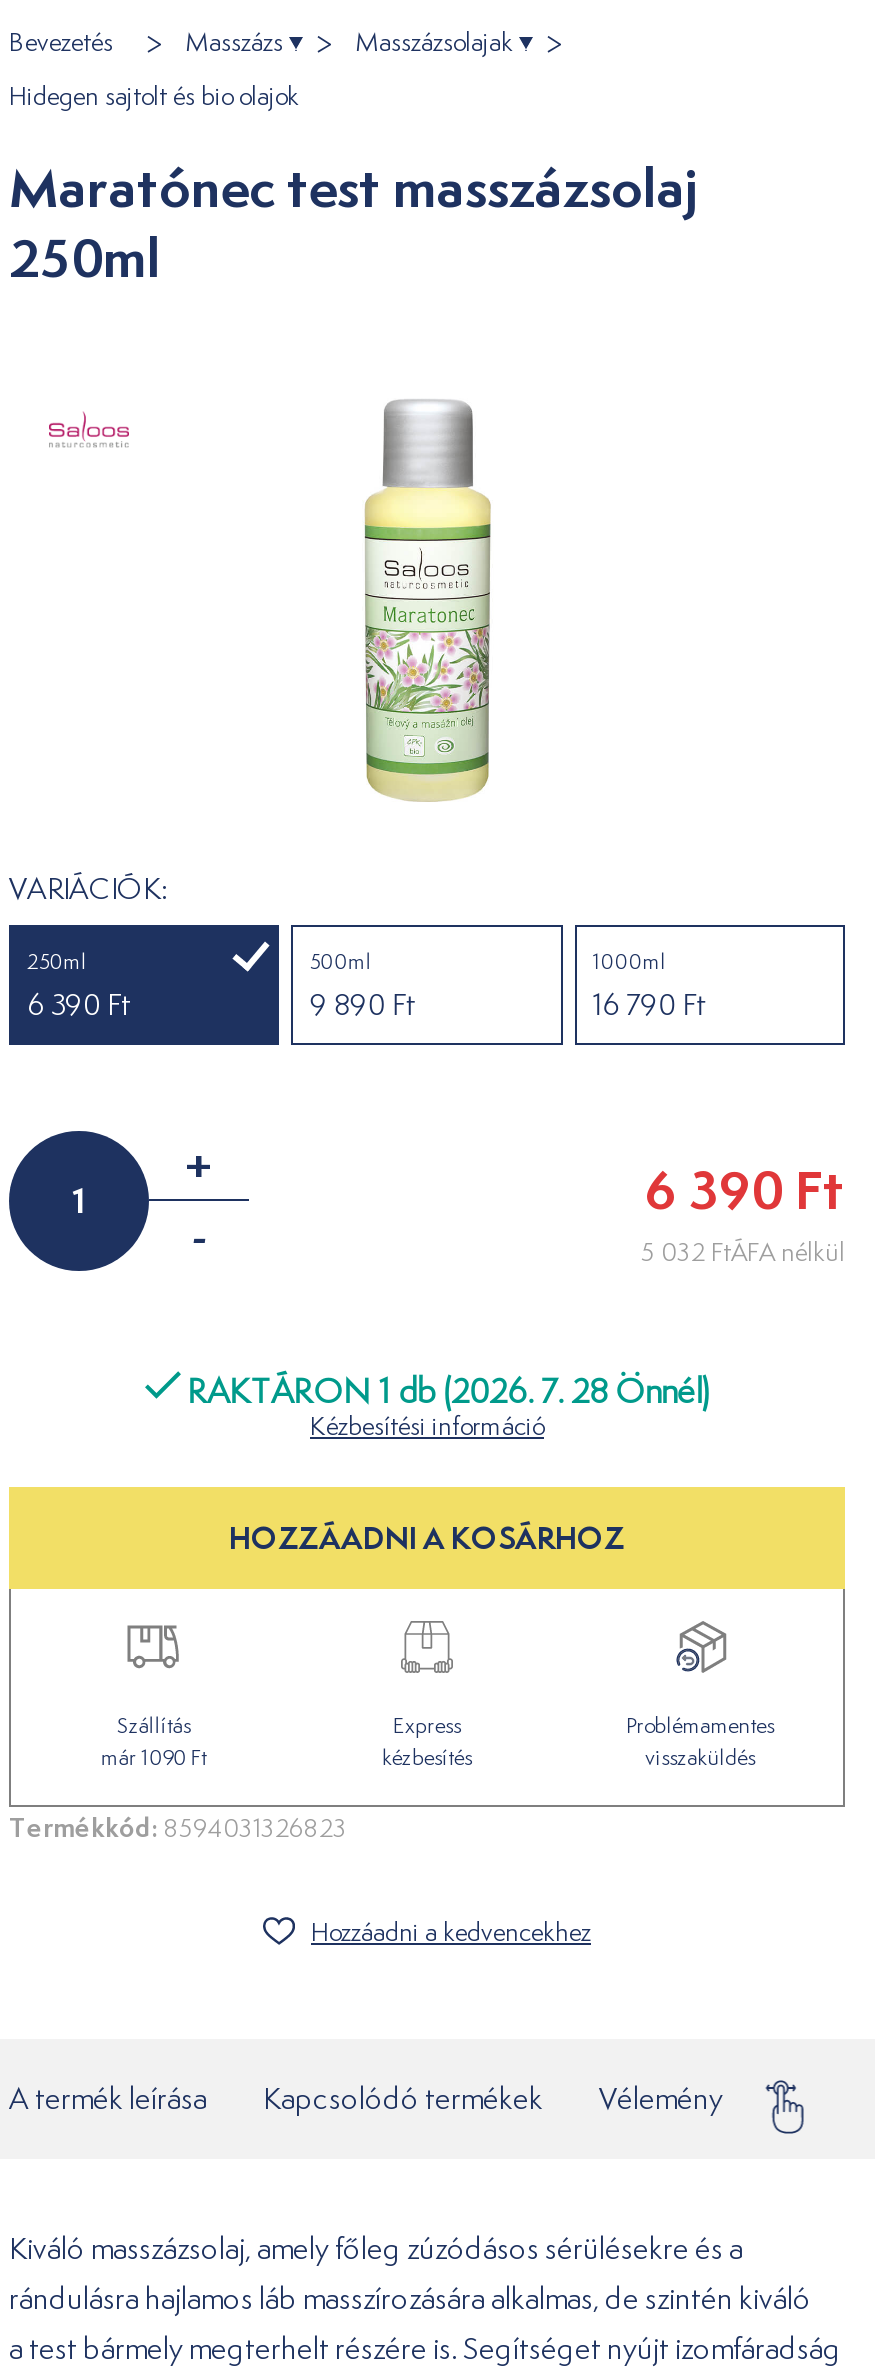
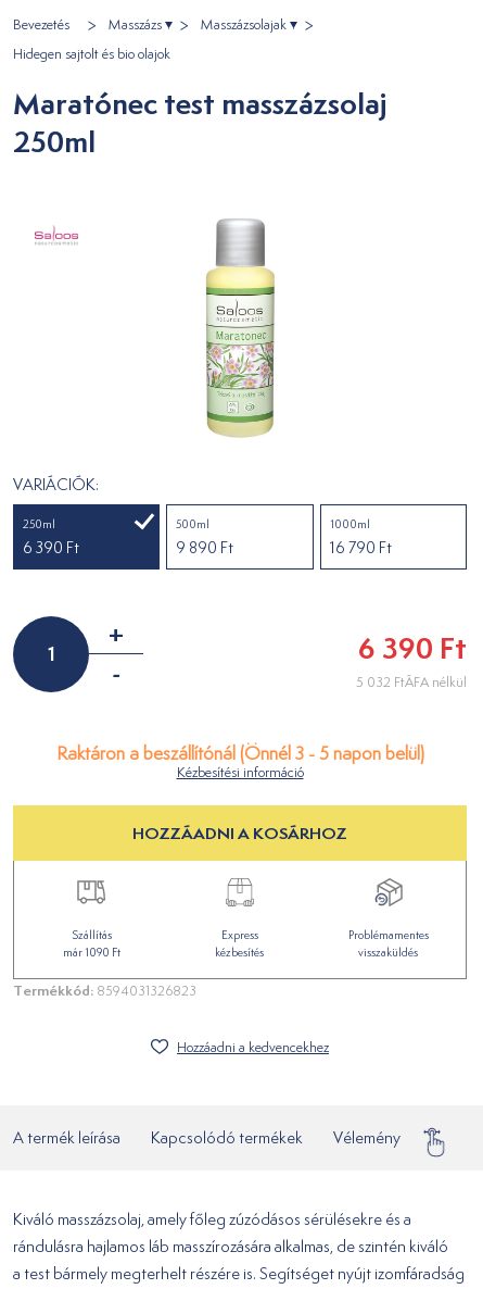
[187,1370,709,1414] RAKTÁRON 1 db (2026. 7. 28 Önnél) -> [56,742,424,766] Raktáron a beszállítónál (Önnél 3 - 5 napon belül)

